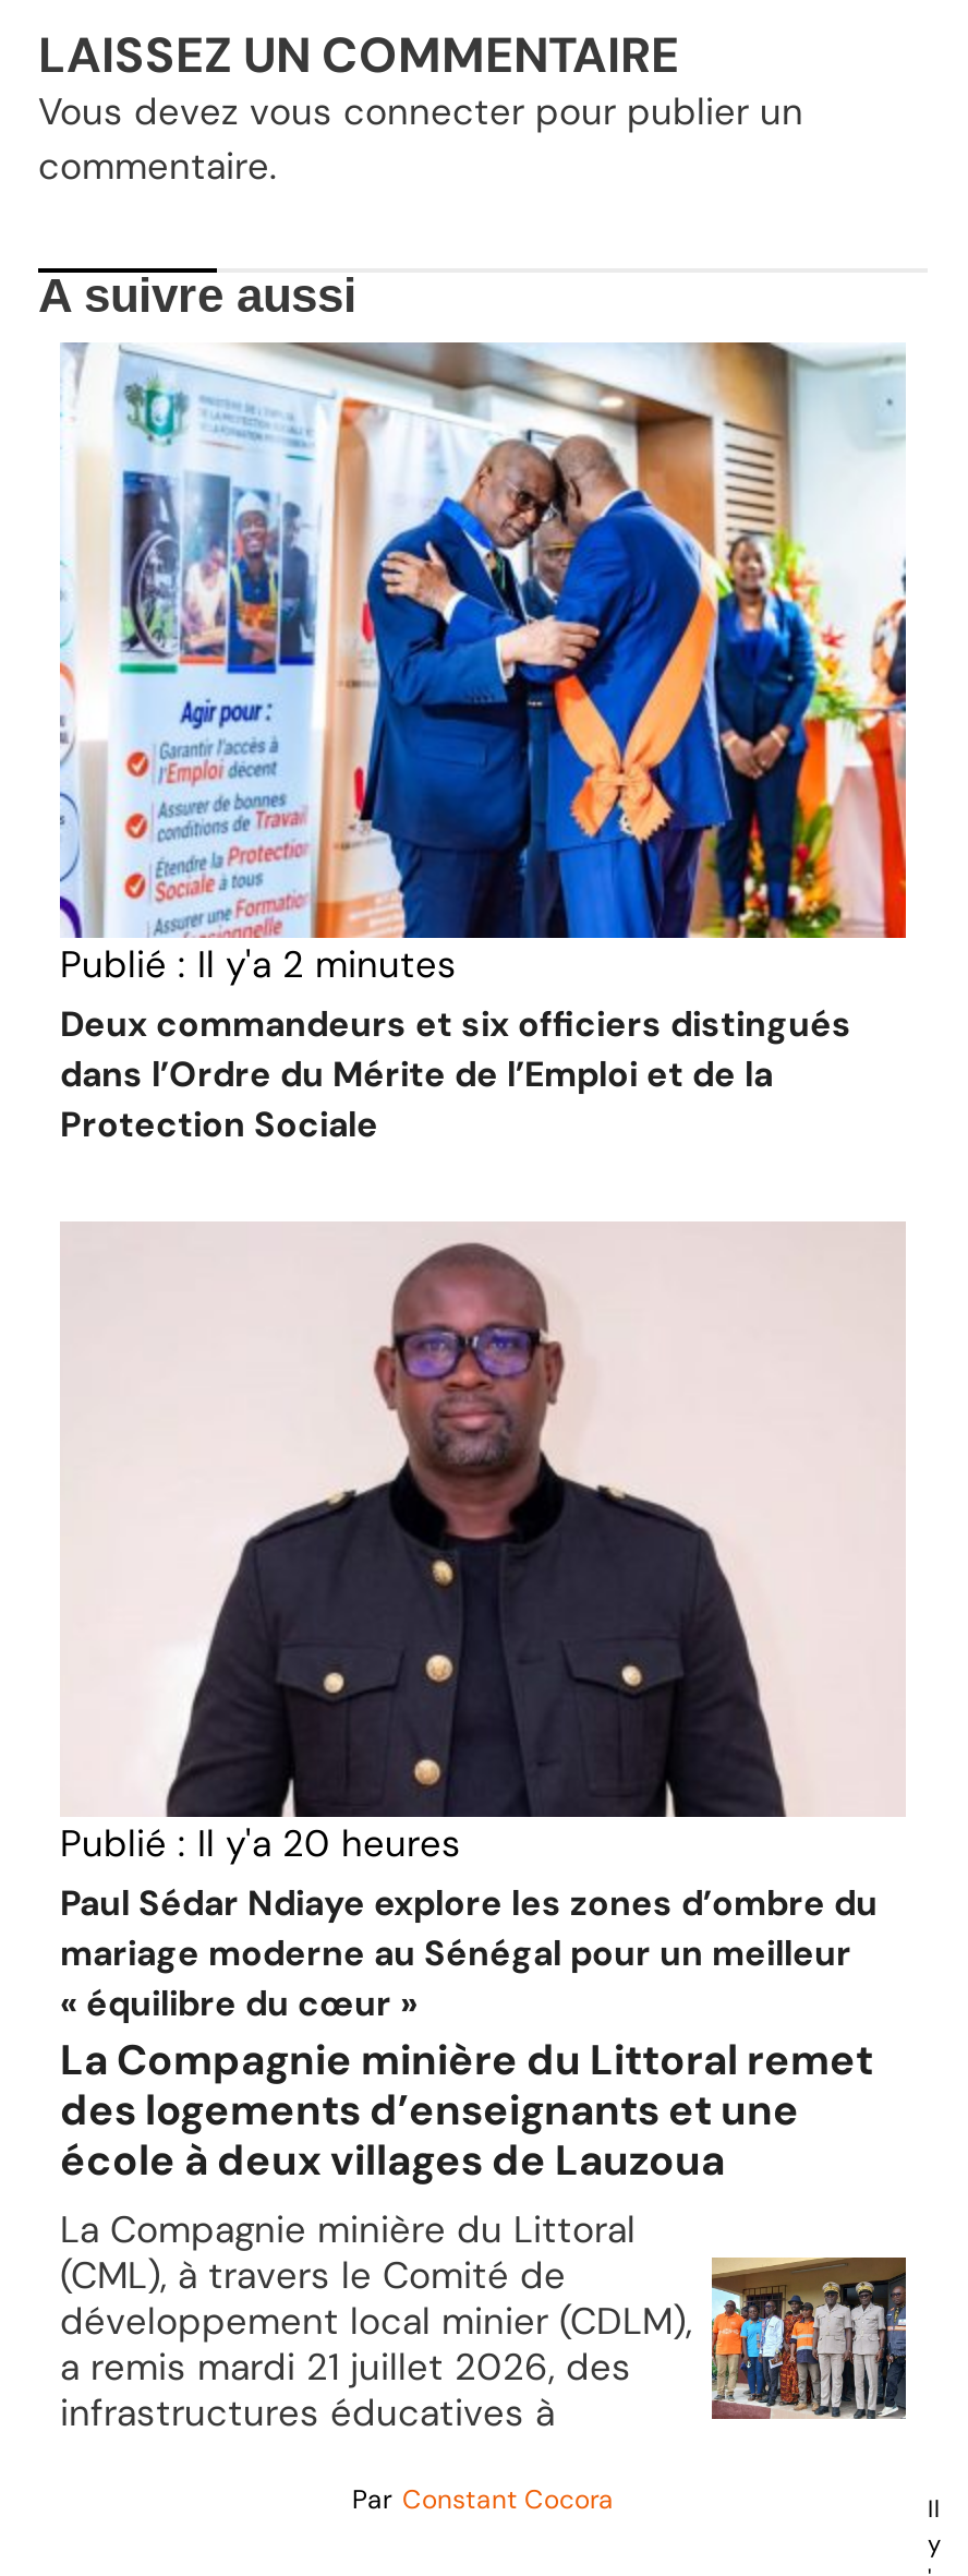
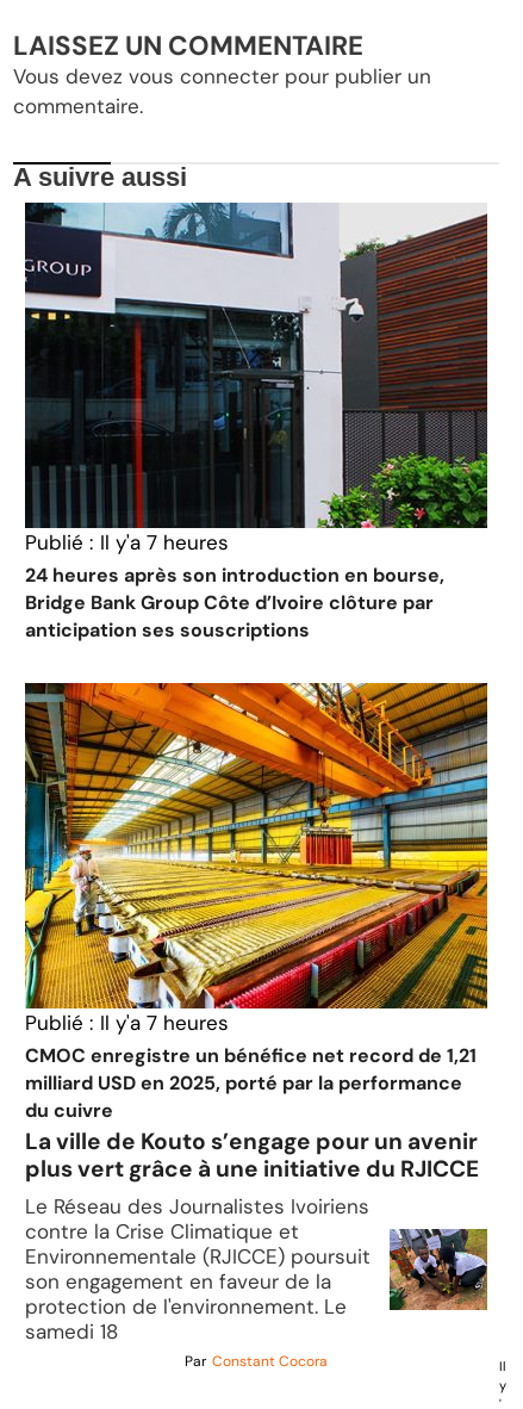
[58,339,908,1148] [image] | Publié : Il y'a 2 minutes | Deux commandeurs et six officiers distingués | dans l’Ordre du Mérite de l’Emploi et de la | Protection Sociale -> [24,201,488,643] [image] | Publié : Il y'a 7 heures | 24 heures après son introduction en bourse, | Bridge Bank Group Côte d’Ivoire clôture par | anticipation ses souscriptions
[60,1223,906,2437] [image] | Publié : Il y'a 20 heures | Paul Sédar Ndiaye explore les zones d’ombre du | mariage moderne au Sénégal pour un meilleur | « équilibre du cœur » | La Compagnie minière du Littoral remet | des logements d’enseignants et une | école à deux villages de Lauzoua | La Compagnie minière du Littoral | (CML), à travers le Comité de | développement local minier (CDLM), | a remis mardi 21 juillet 2026, des | infrastructures éducatives à -> [24,682,488,1345] [image] | Publié : Il y'a 7 heures | CMOC enregistre un bénéfice net record de 1,21 | milliard USD en 2025, porté par la performance | du cuivre | La ville de Kouto s’engage pour un avenir | plus vert grâce à une initiative du RJICCE | Le Réseau des Journalistes Ivoiriens | contre la Crise Climatique et | Environnementale (RJICCE) poursuit | son engagement en faveur de la | protection de l'environnement. Le | samedi 18
[710,2254,908,2420] [image] -> [381,1228,488,1317] [image]

